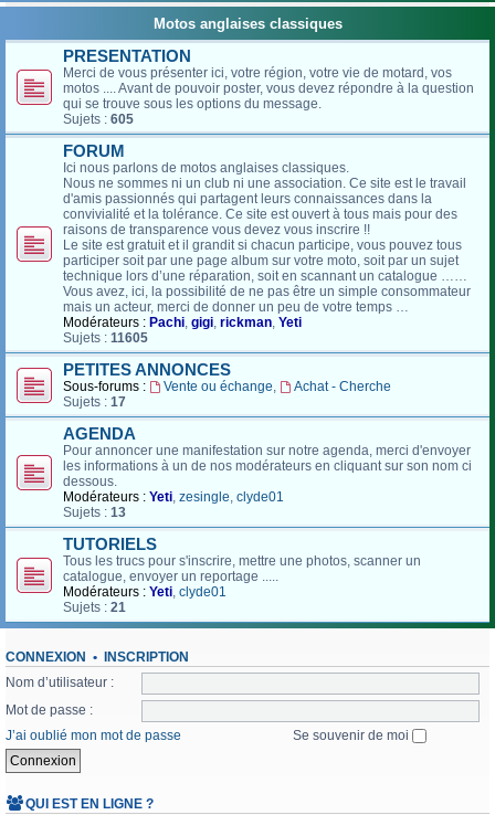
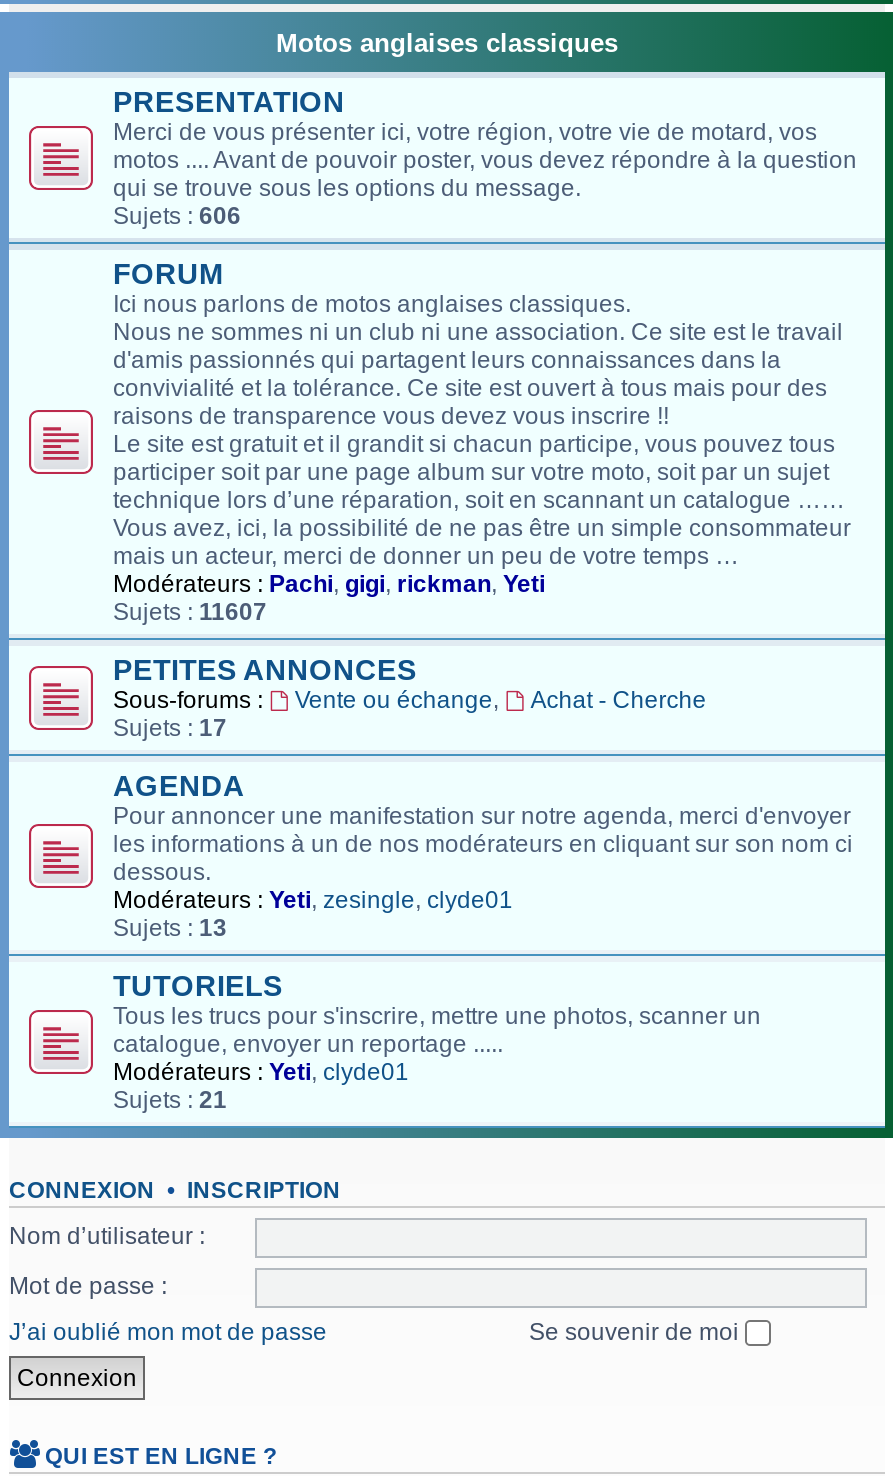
[63,112,134,127] Sujets : 605 -> [113,202,241,230] Sujets : 606
[63,330,148,346] Sujets : 11605 -> [113,598,267,626] Sujets : 11607

